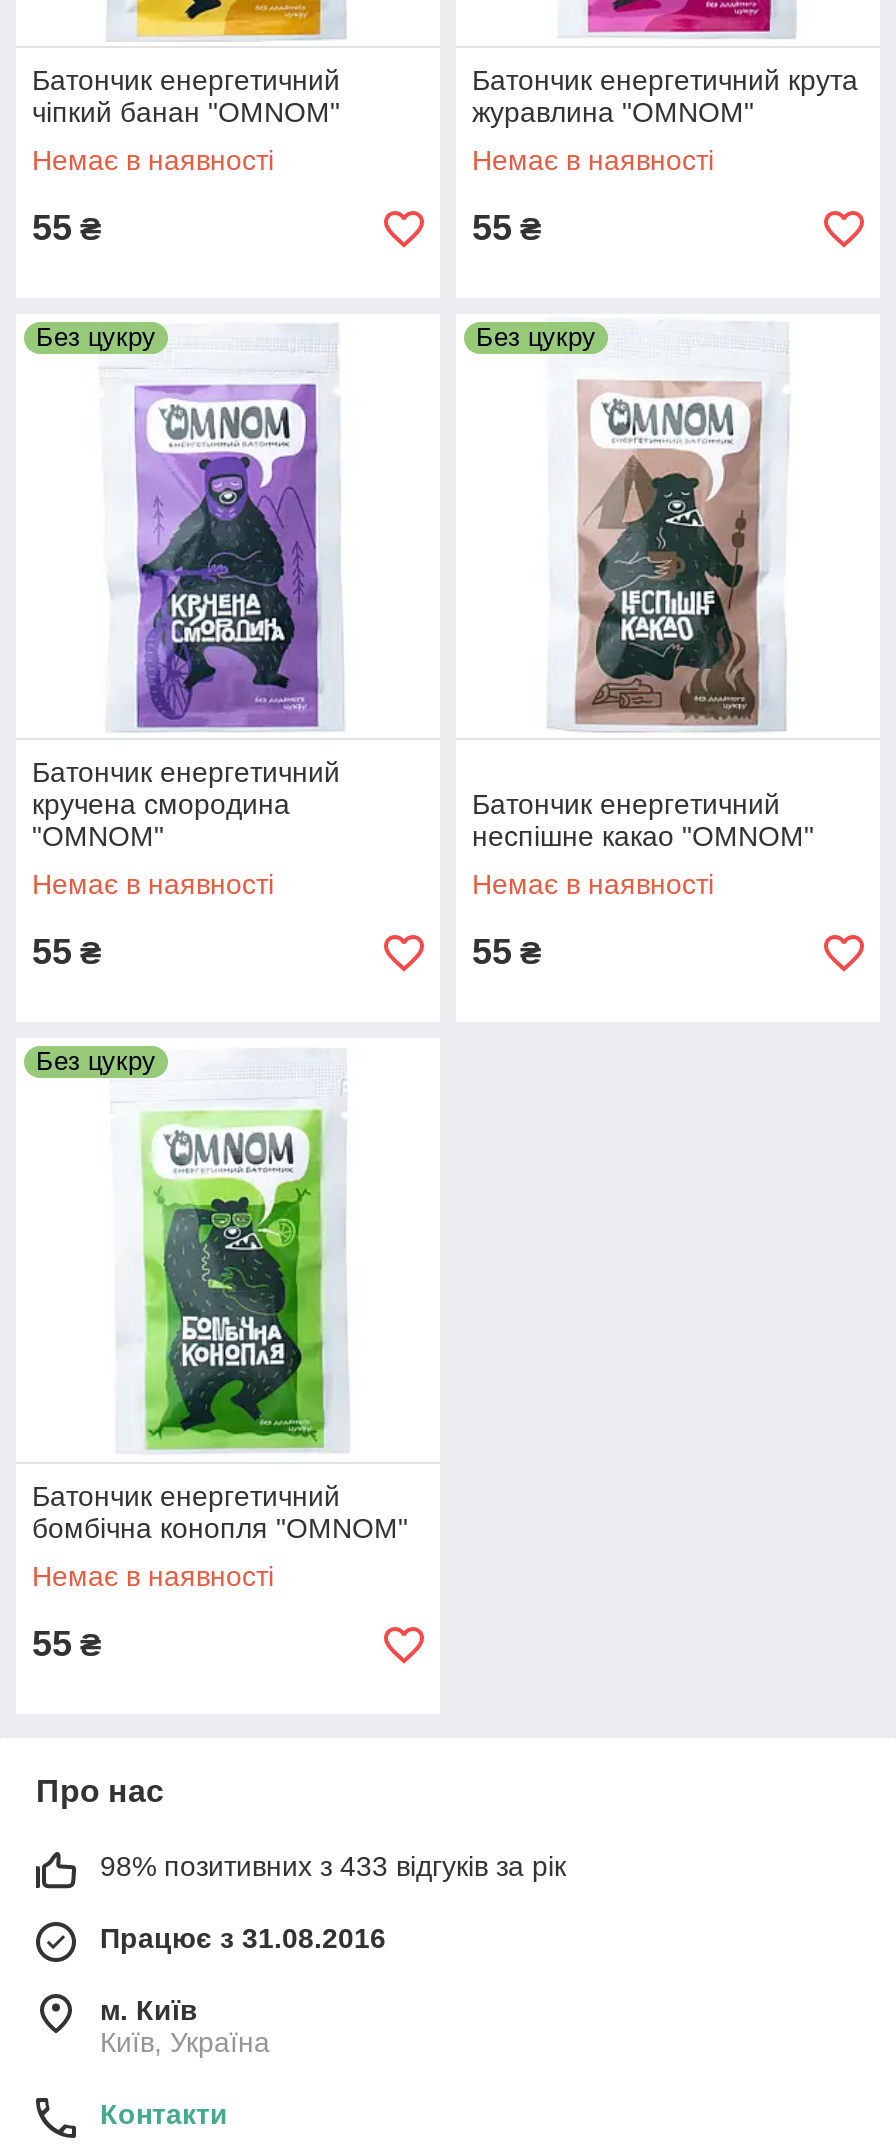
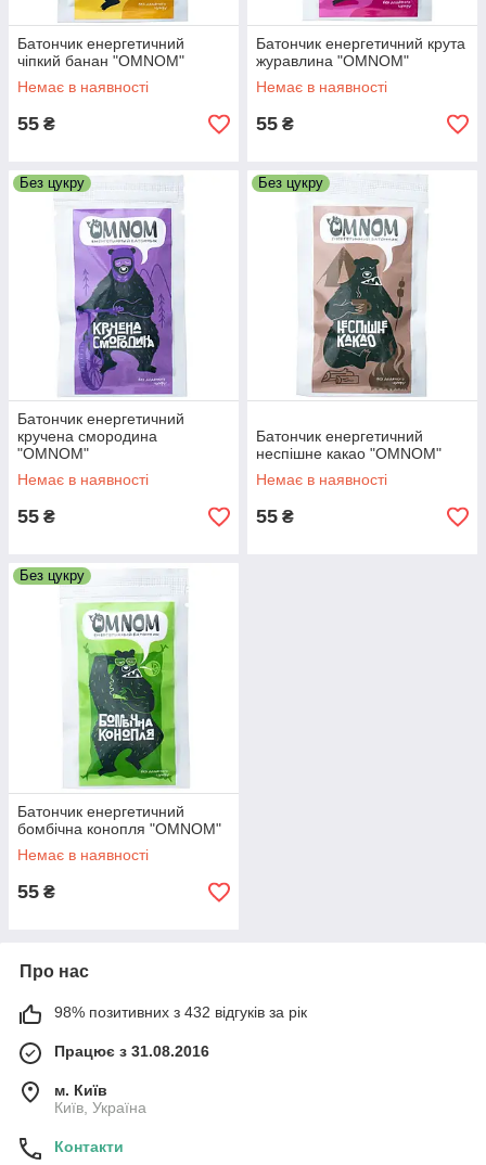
[100,1850,566,1882] 98% позитивних з 433 відгуків за рік -> [54,1003,307,1021] 98% позитивних з 432 відгуків за рік

